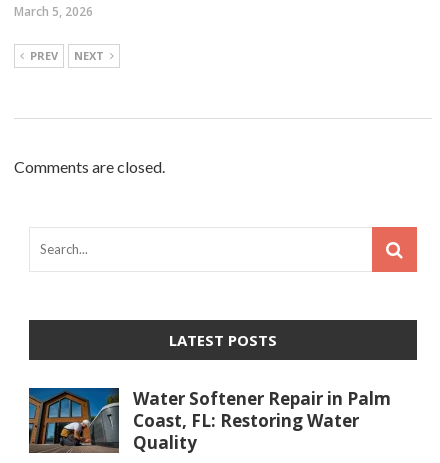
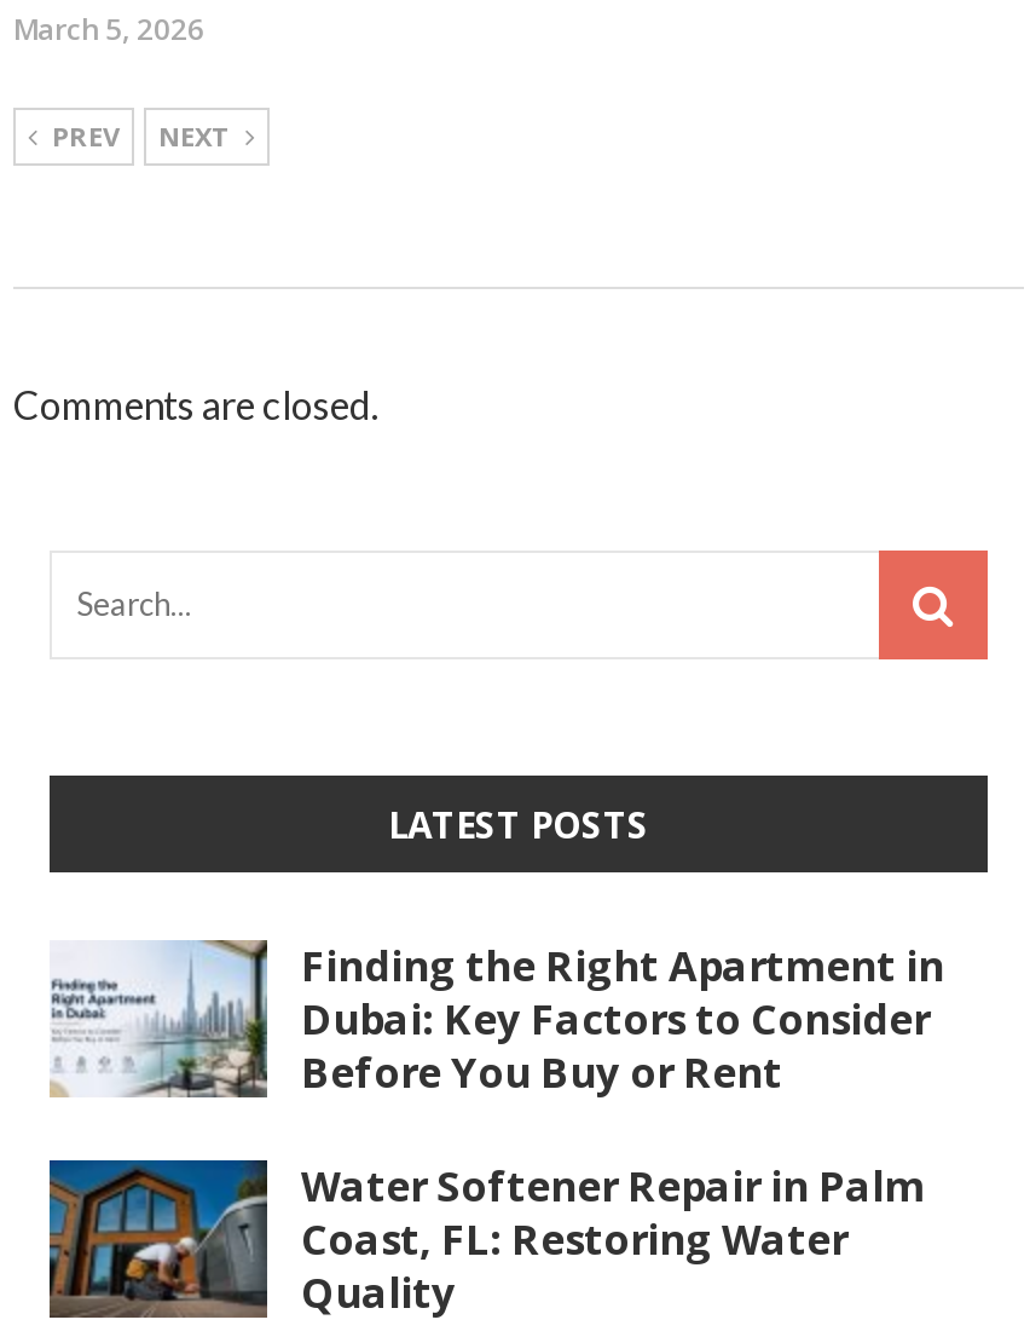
none -> [50,937,944,1099] [image] | Finding the Right Apartment in | Dubai: Key Factors to Consider | Before You Buy or Rent

